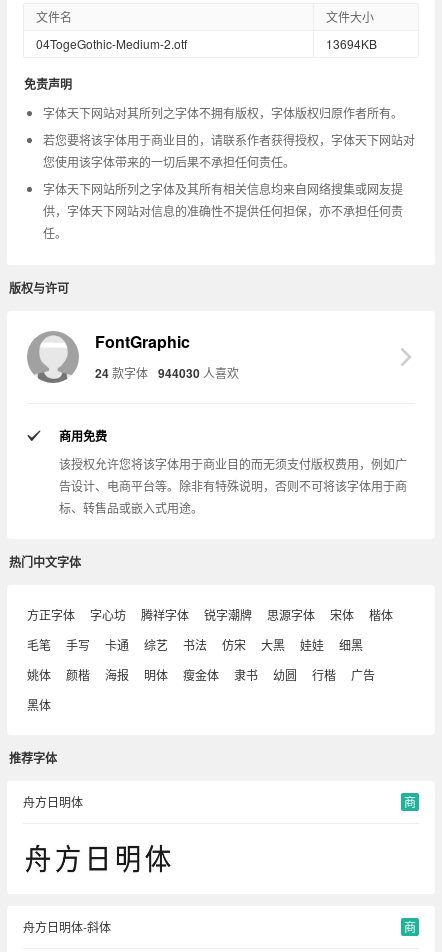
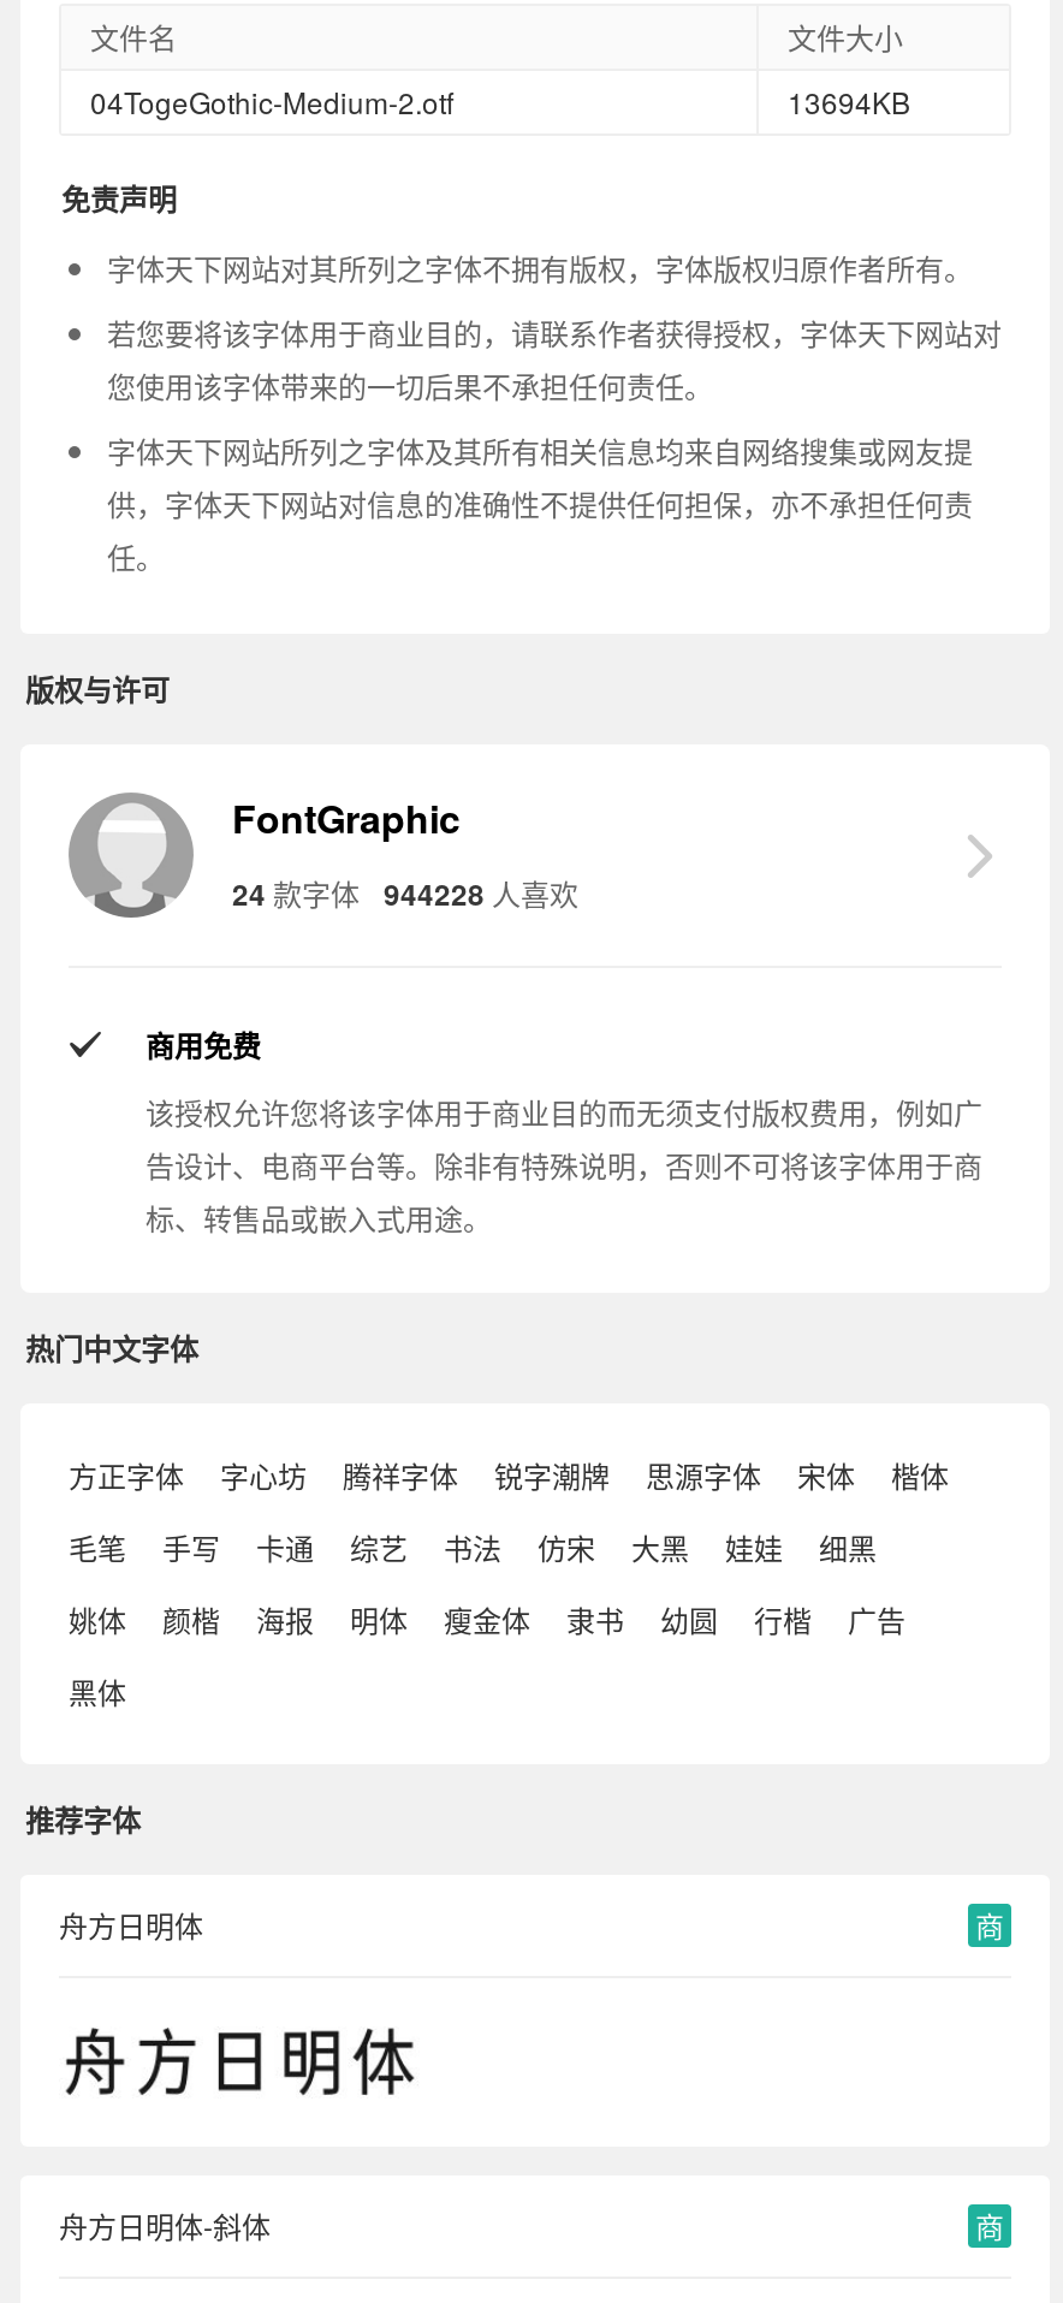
[95,364,239,382] 24 款字体 944030 人喜欢 -> [232,872,578,915] 24 款字体 944228 人喜欢

